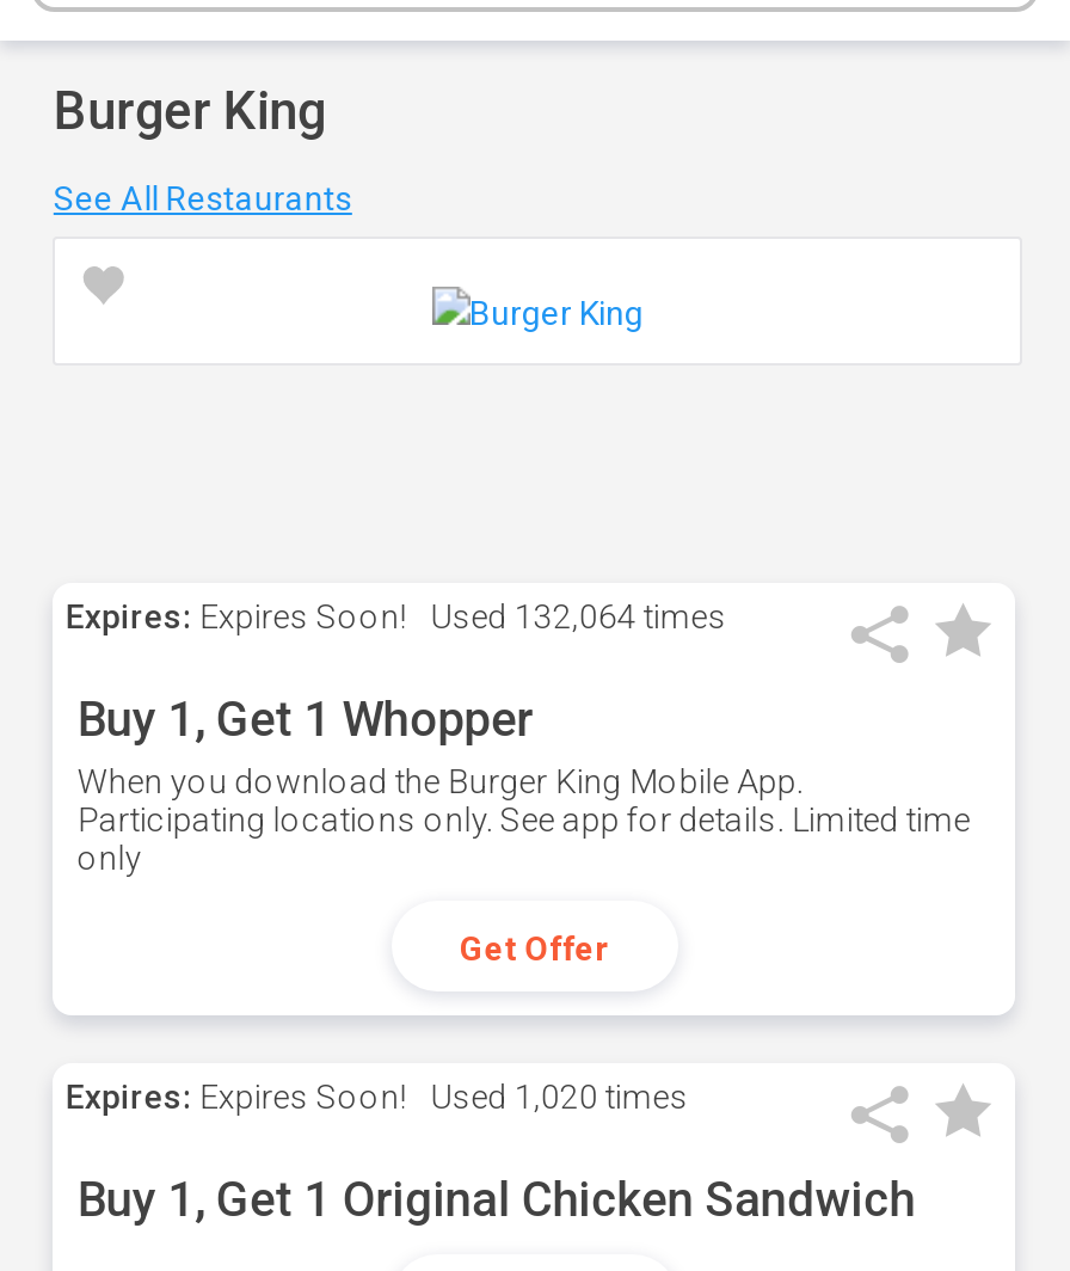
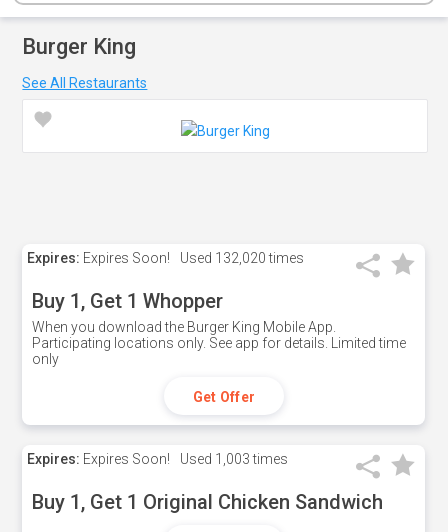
[65,597,727,635] Expires: Expires Soon! Used 132,064 times -> [27,250,304,266] Expires: Expires Soon! Used 132,020 times
[65,1077,689,1116] Expires: Expires Soon! Used 1,020 times -> [27,451,288,467] Expires: Expires Soon! Used 1,003 times

